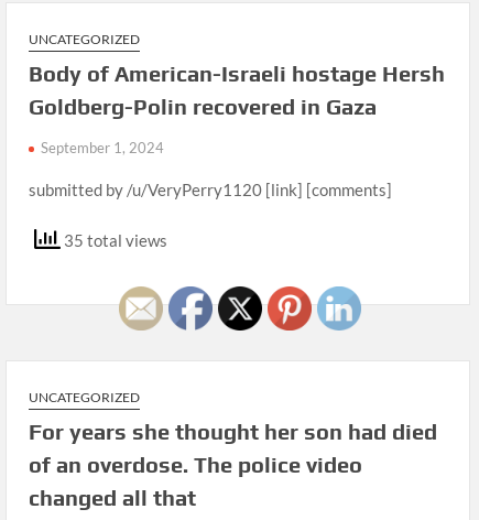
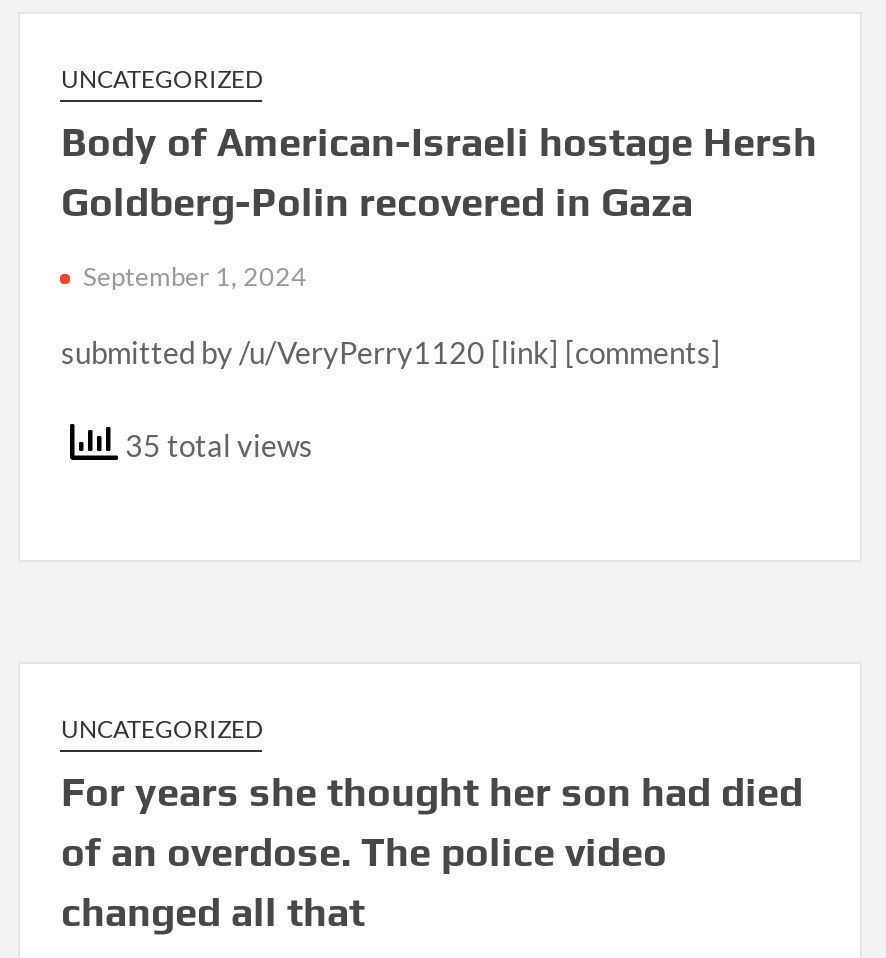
[118,285,362,332] [image] -> none

